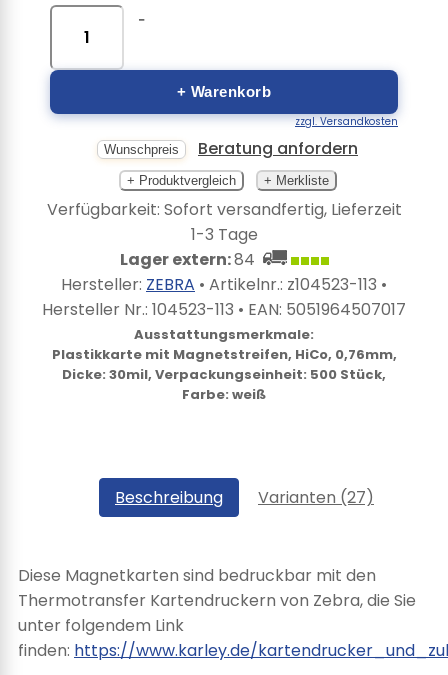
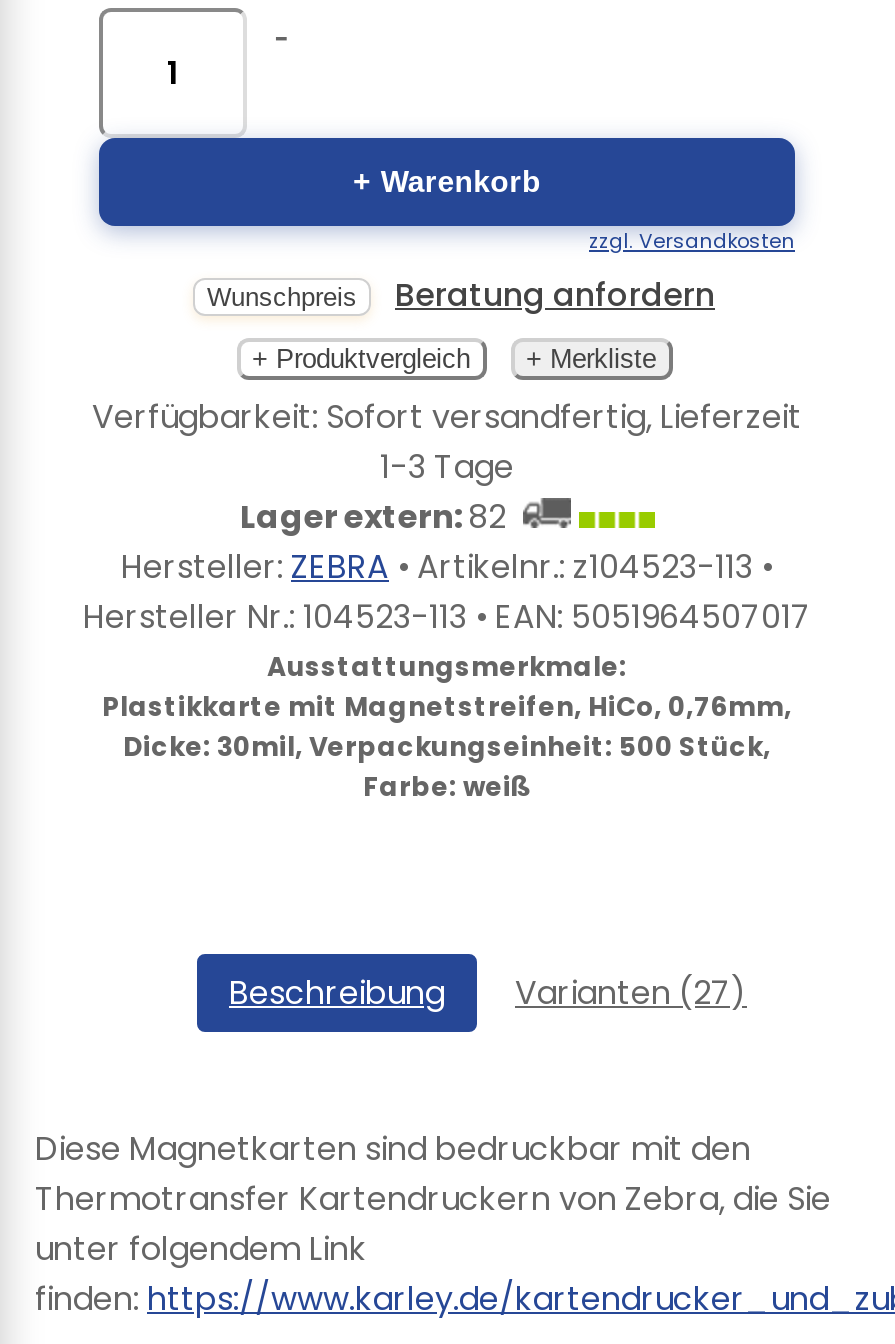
[119,248,262,271] Lager extern: 84 -> [240,494,522,540] Lager extern: 82

